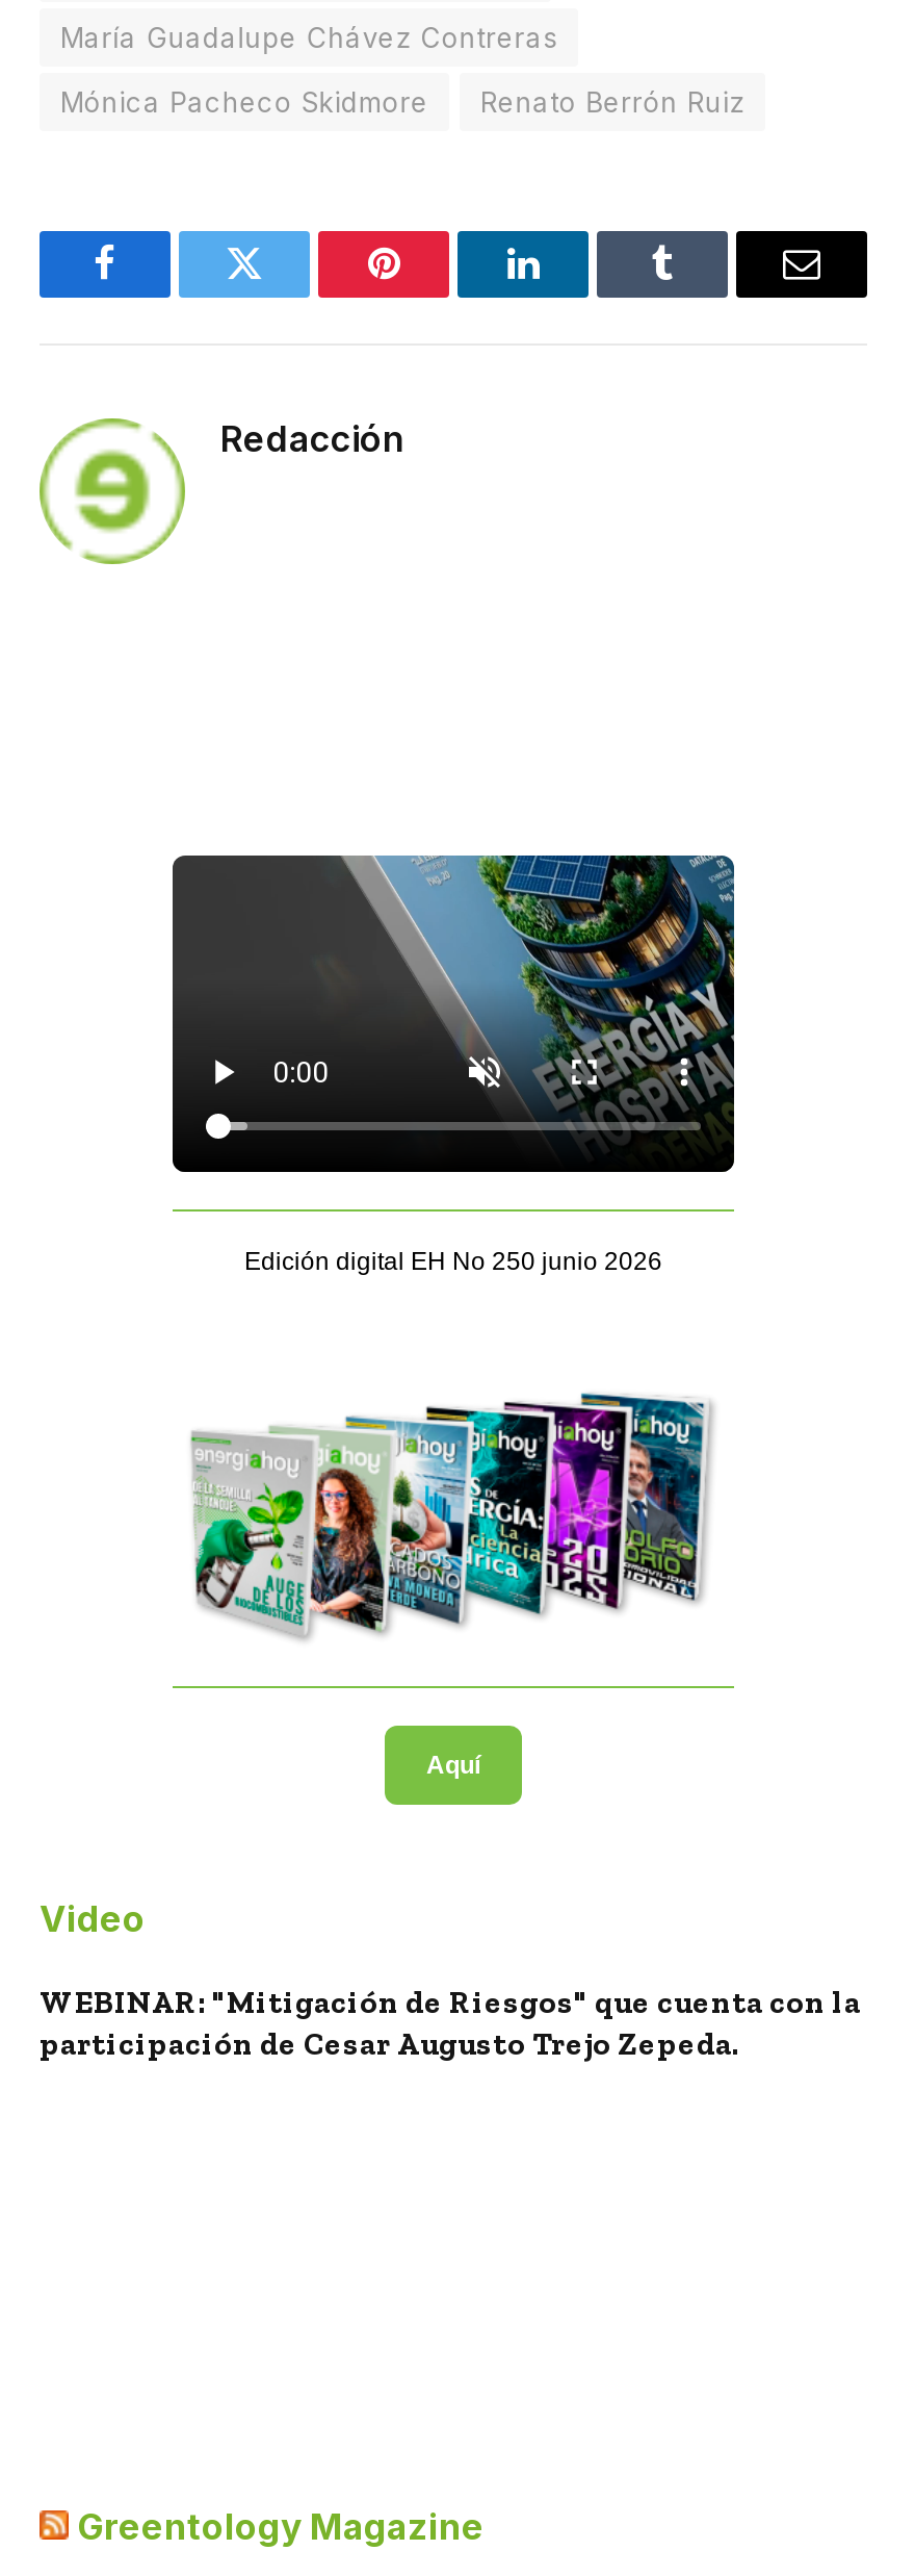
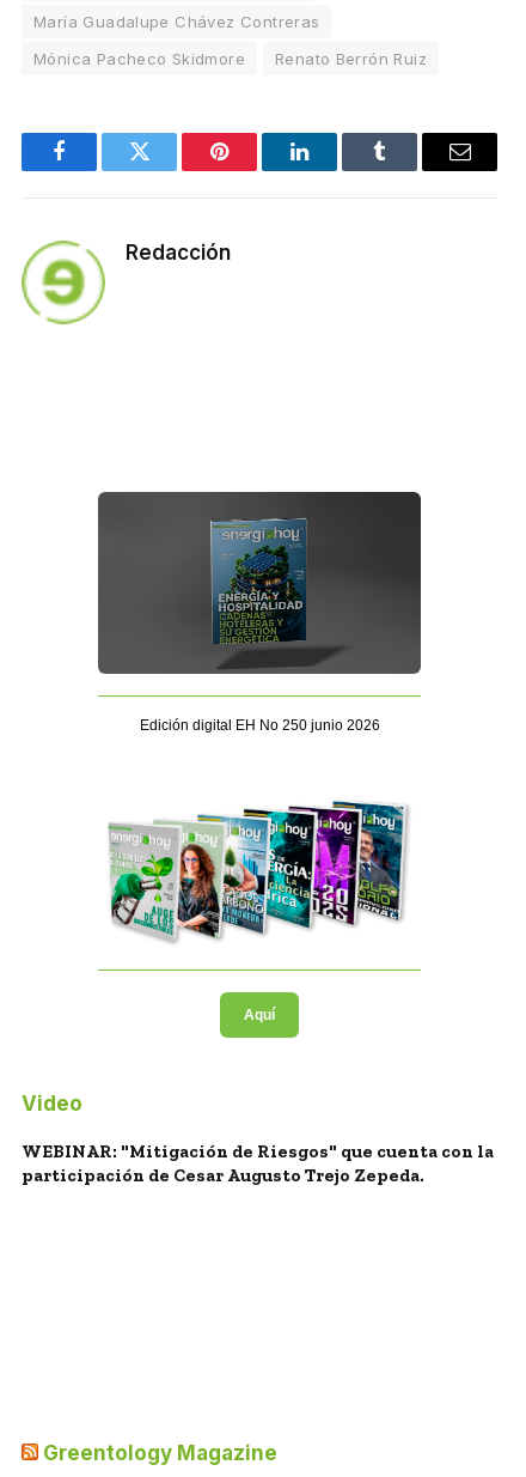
[175,853,736,1170] [image] -> [98,491,421,674] [image]

